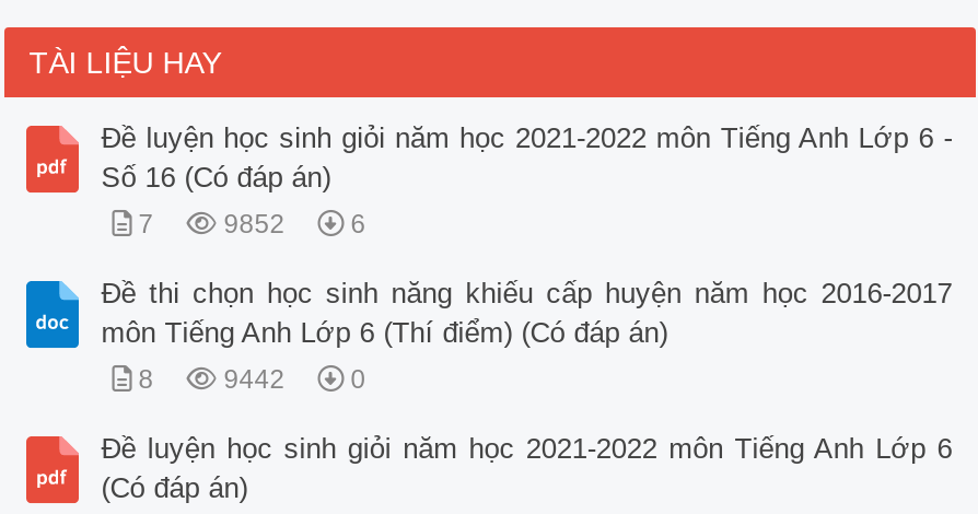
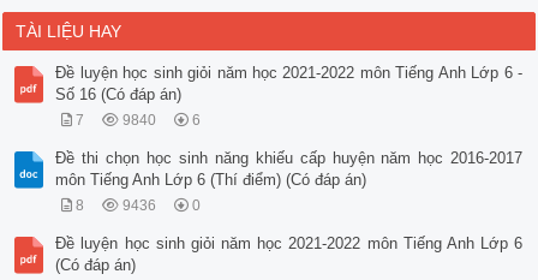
[224,209,285,240] 9852 -> [123,112,156,129] 9840
[224,364,285,395] 9442 -> [123,197,156,214] 9436

